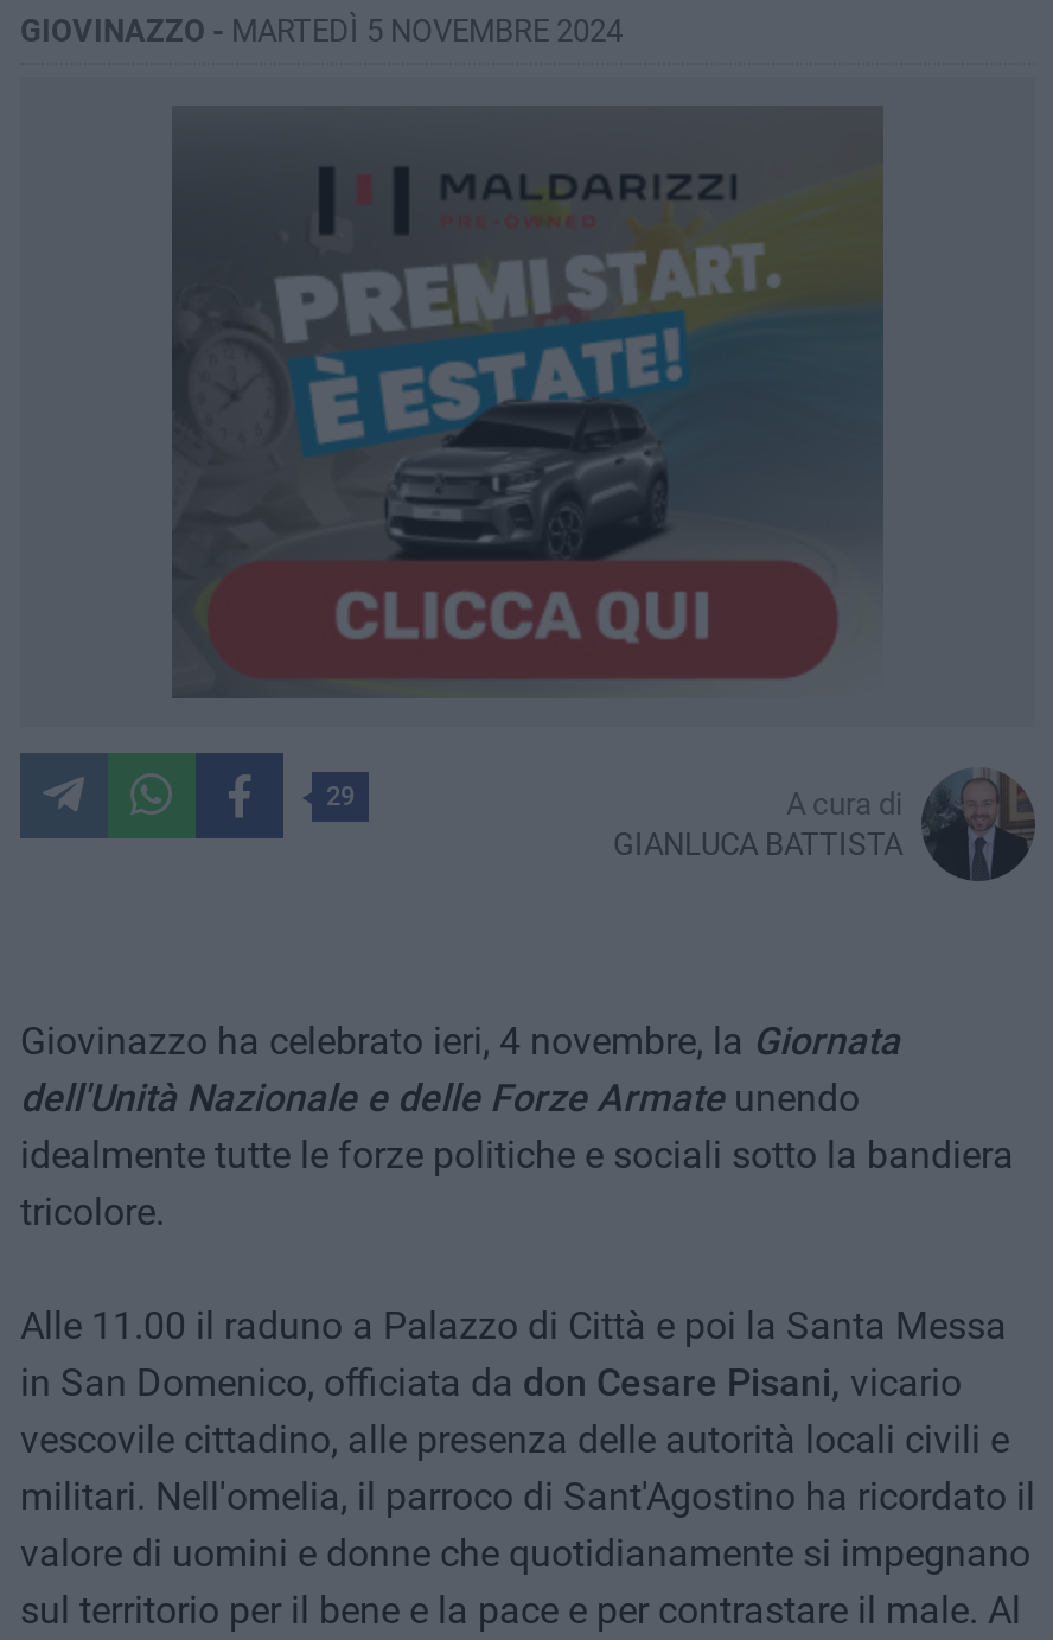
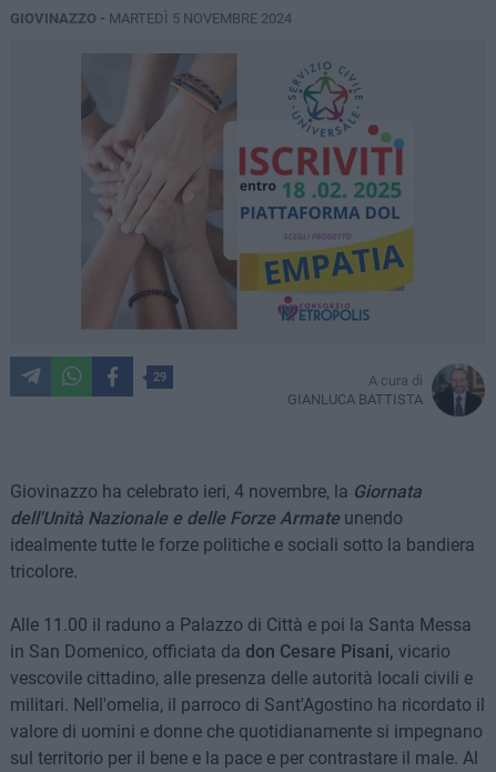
[170,106,886,698] [image] -> [81,53,415,330] [image]

